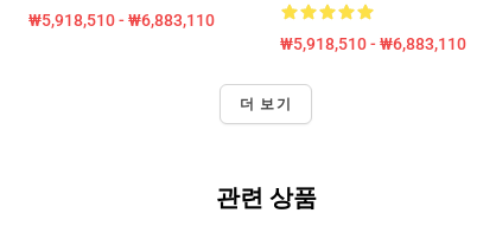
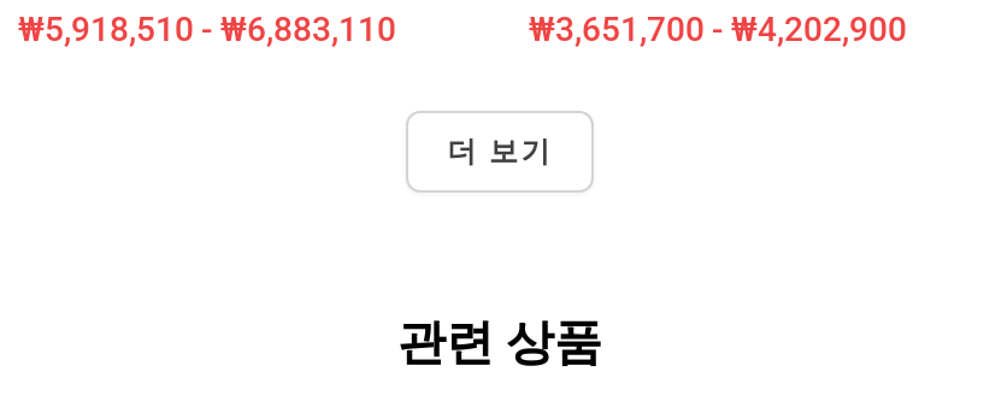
[280,34,466,53] ₩5,918,510 - ₩6,883,110 -> [529,10,907,48] ₩3,651,700 - ₩4,202,900

